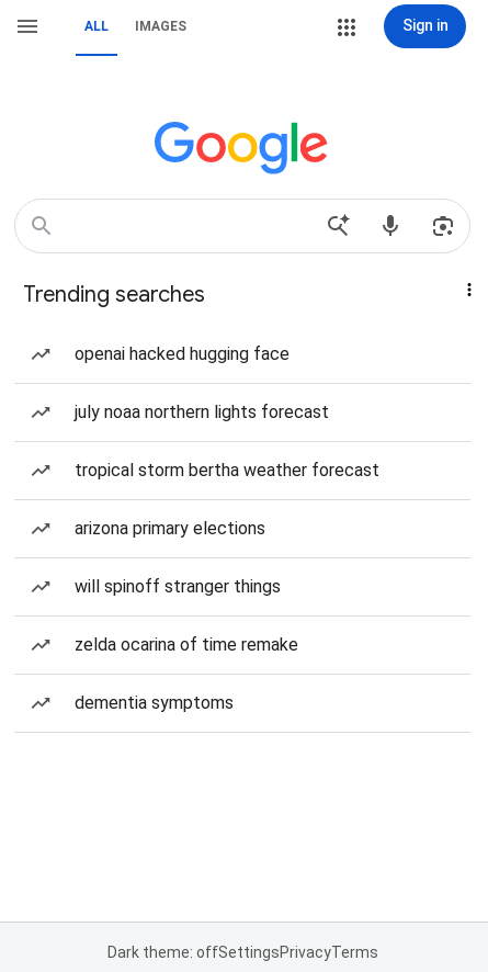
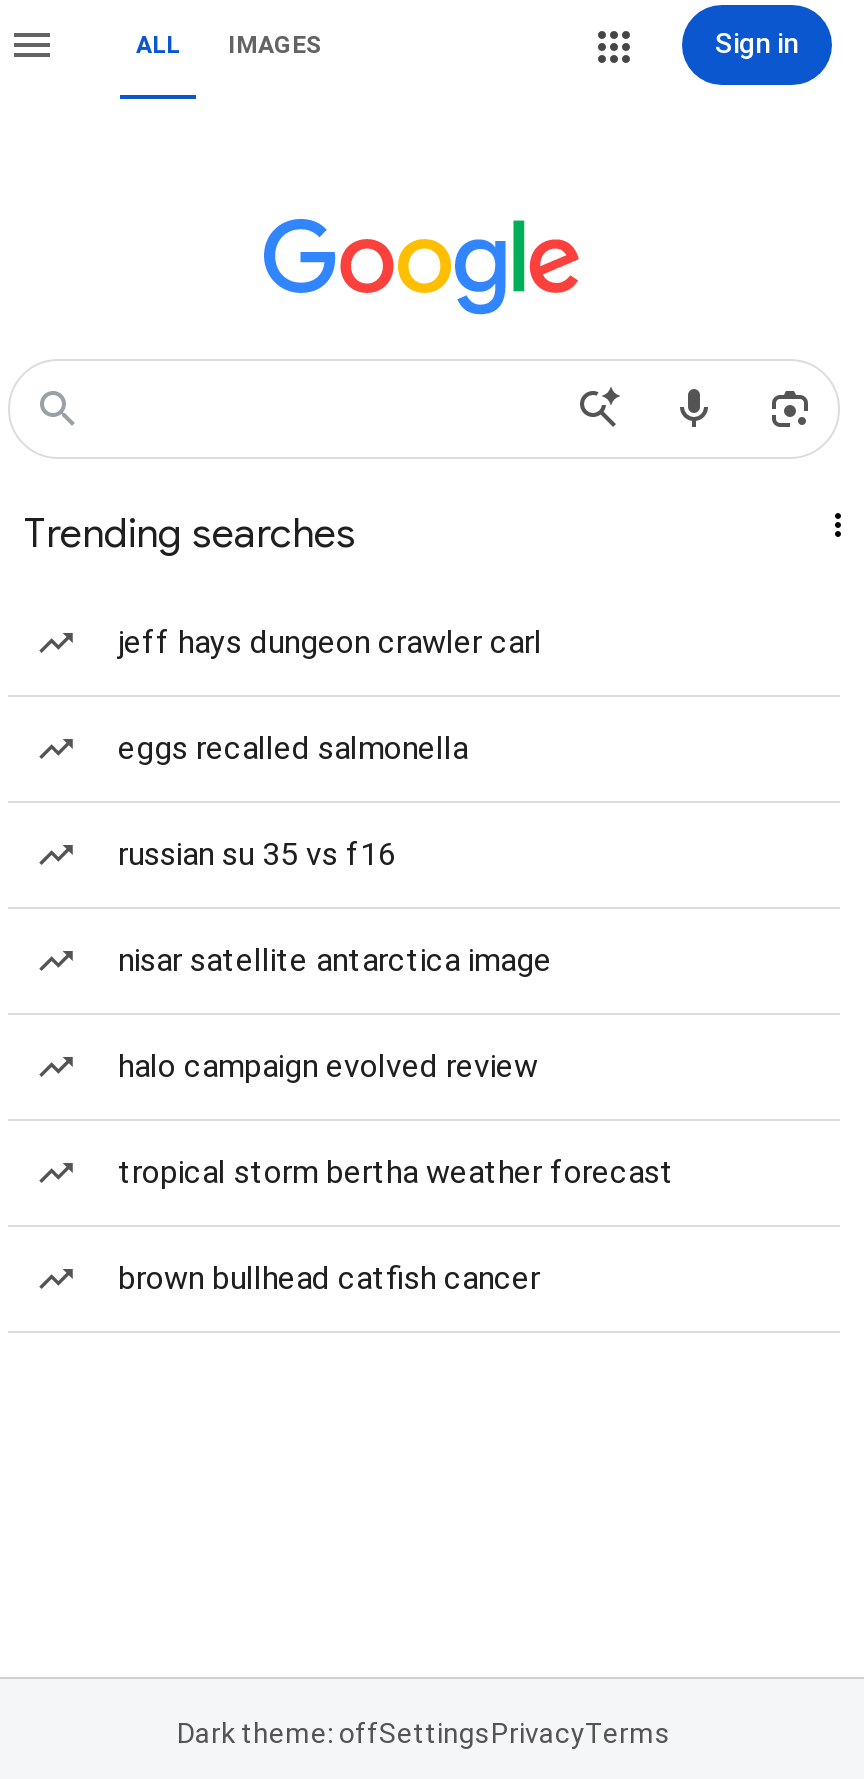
[75,343,329,422] openai hacked hugging face | july noaa northern lights forecast -> [118,623,552,1085] jeff hays dungeon crawler carl | eggs recalled salmonella | russian su 35 vs f16 | nisar satellite antarctica image | halo campaign evolved review
moved [75,460,379,481] -> [118,1153,674,1191]: tropical storm bertha weather forecast
[75,518,298,713] arizona primary elections | will spinoff stranger things | zelda ocarina of time remake | dementia symptoms -> [118,1259,540,1297] brown bullhead catfish cancer

